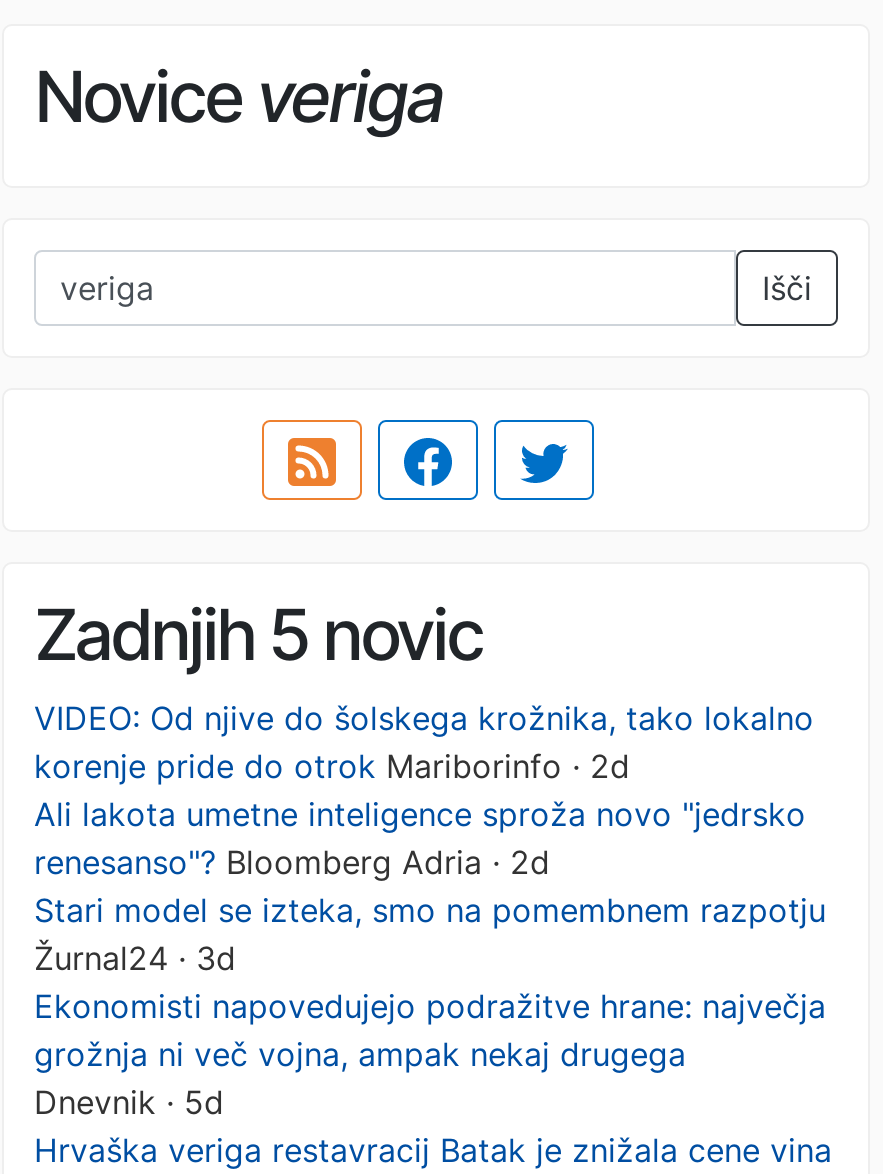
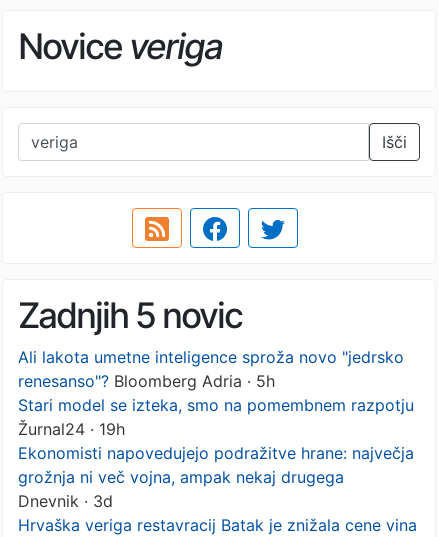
[34,697,814,785] VIDEO: Od njive do šolskega krožnika, tako lokalno | korenje pride do otrok Mariborinfo · 2d -> none
[34,841,550,881] renesanso"? Bloomberg Adria · 2d -> [18,371,275,391] renesanso"? Bloomberg Adria · 5h
[34,937,236,977] Žurnal24 · 3d -> [18,419,125,439] Žurnal24 · 19h
[34,1081,224,1121] Dnevnik · 5d -> [18,491,113,511] Dnevnik · 3d

